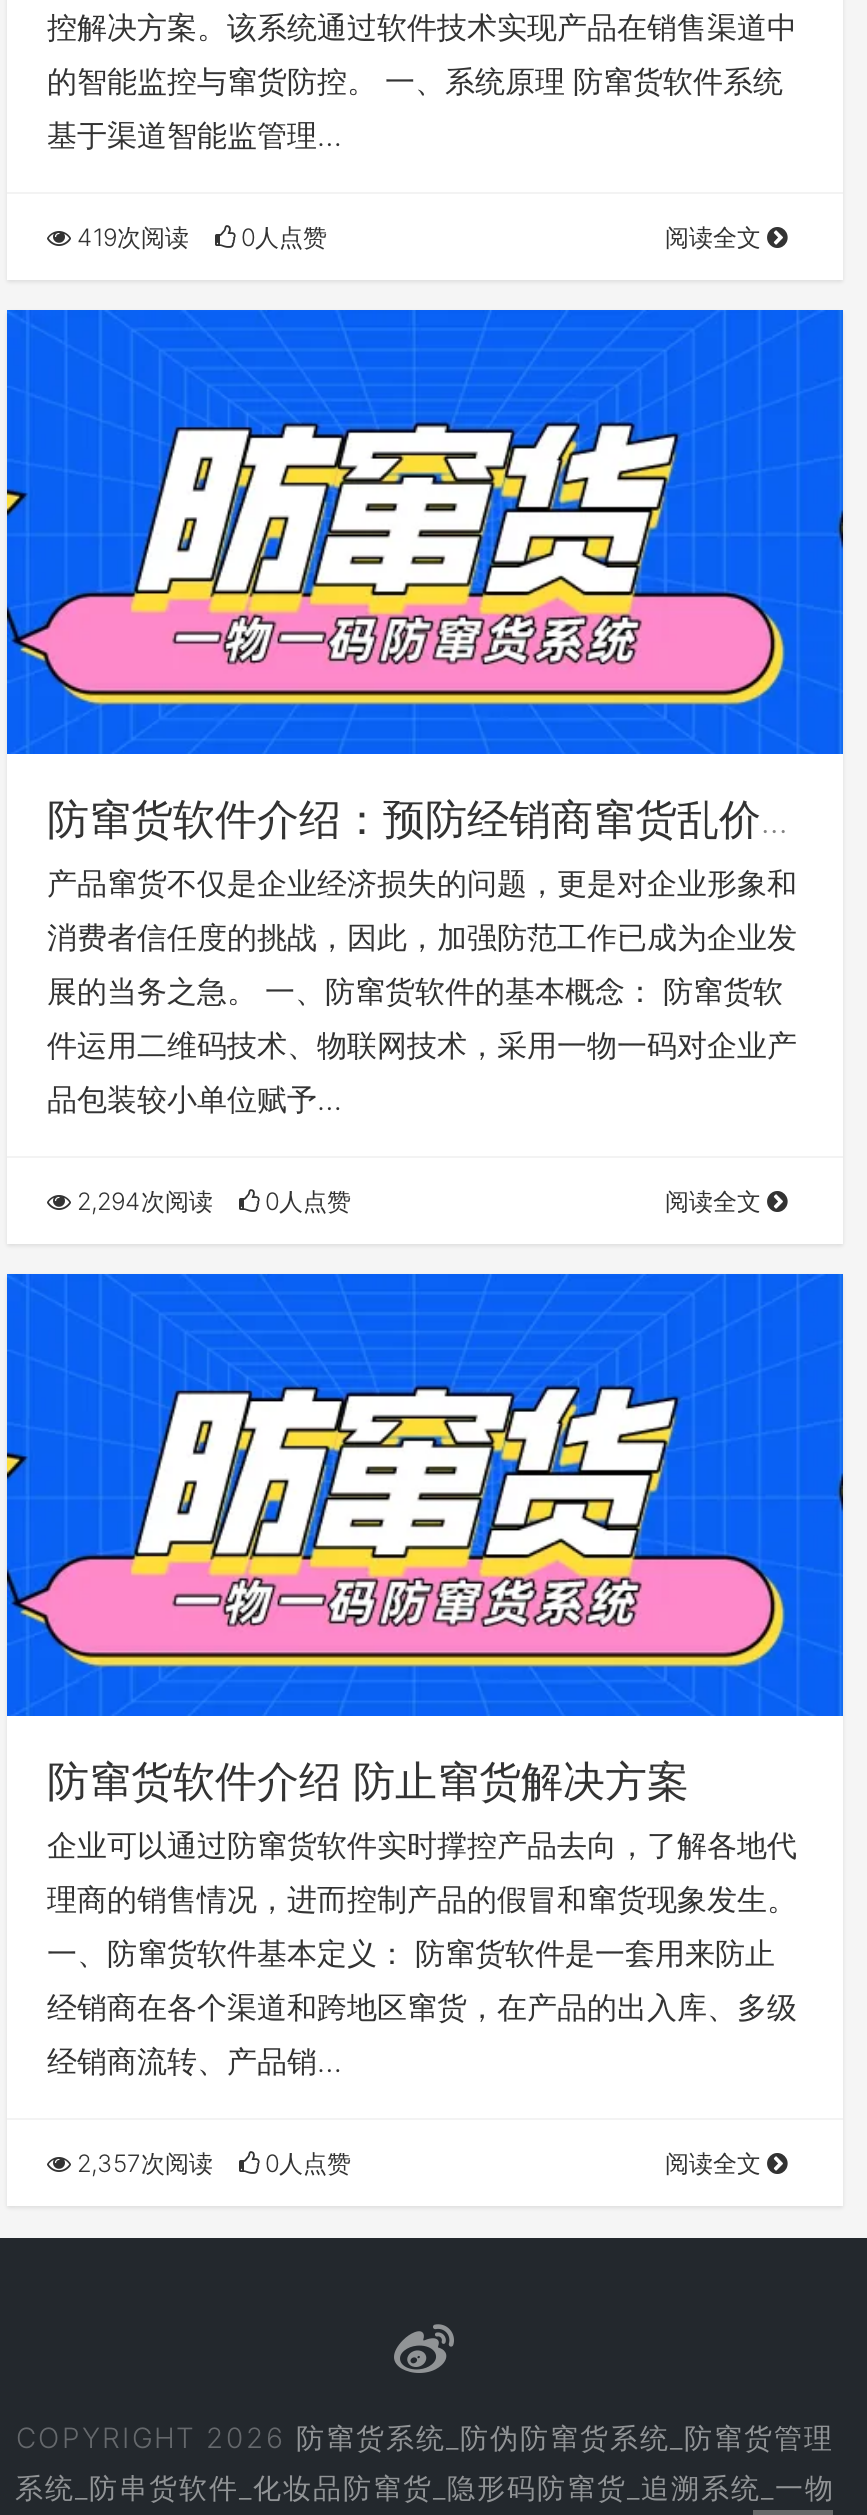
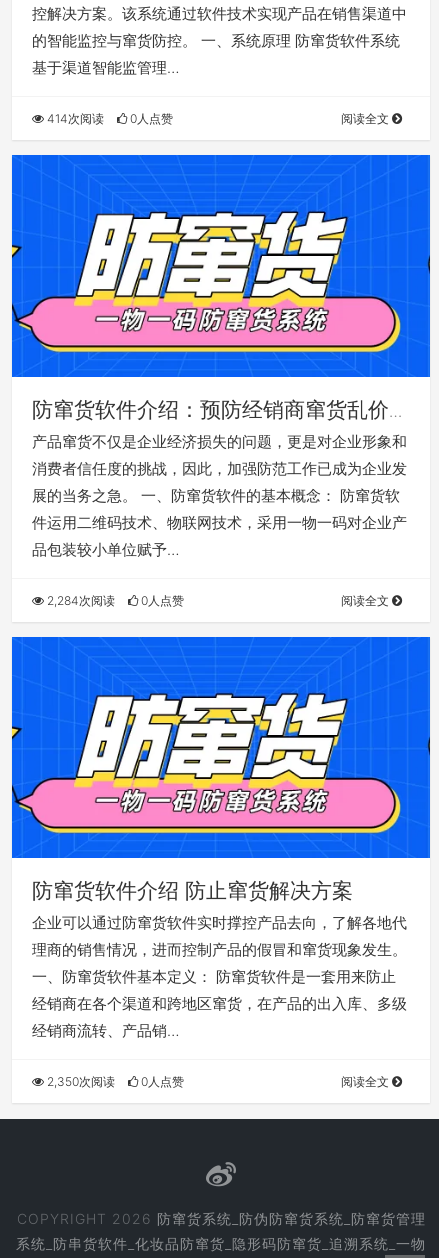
[71,222,189,252] 419次阅读 -> [44,111,104,126] 414次阅读
[71,1185,213,1215] 2,294次阅读 -> [44,593,115,608] 2,284次阅读
[71,2148,213,2178] 2,357次阅读 -> [44,1074,115,1089] 2,350次阅读

